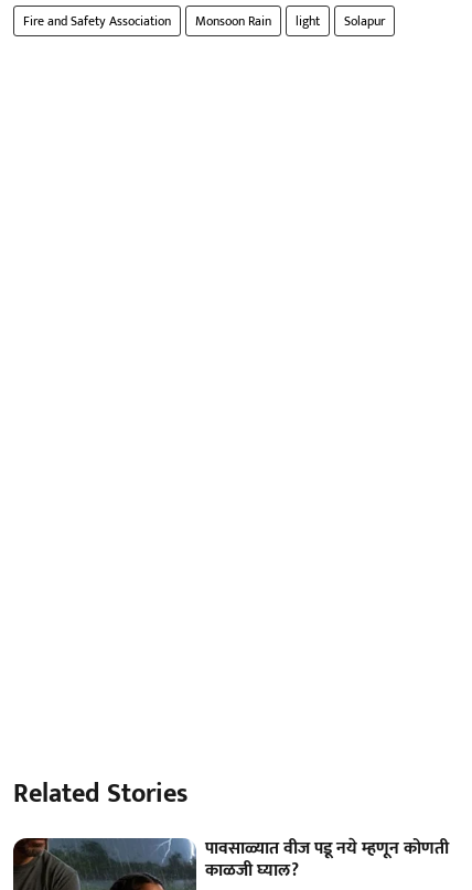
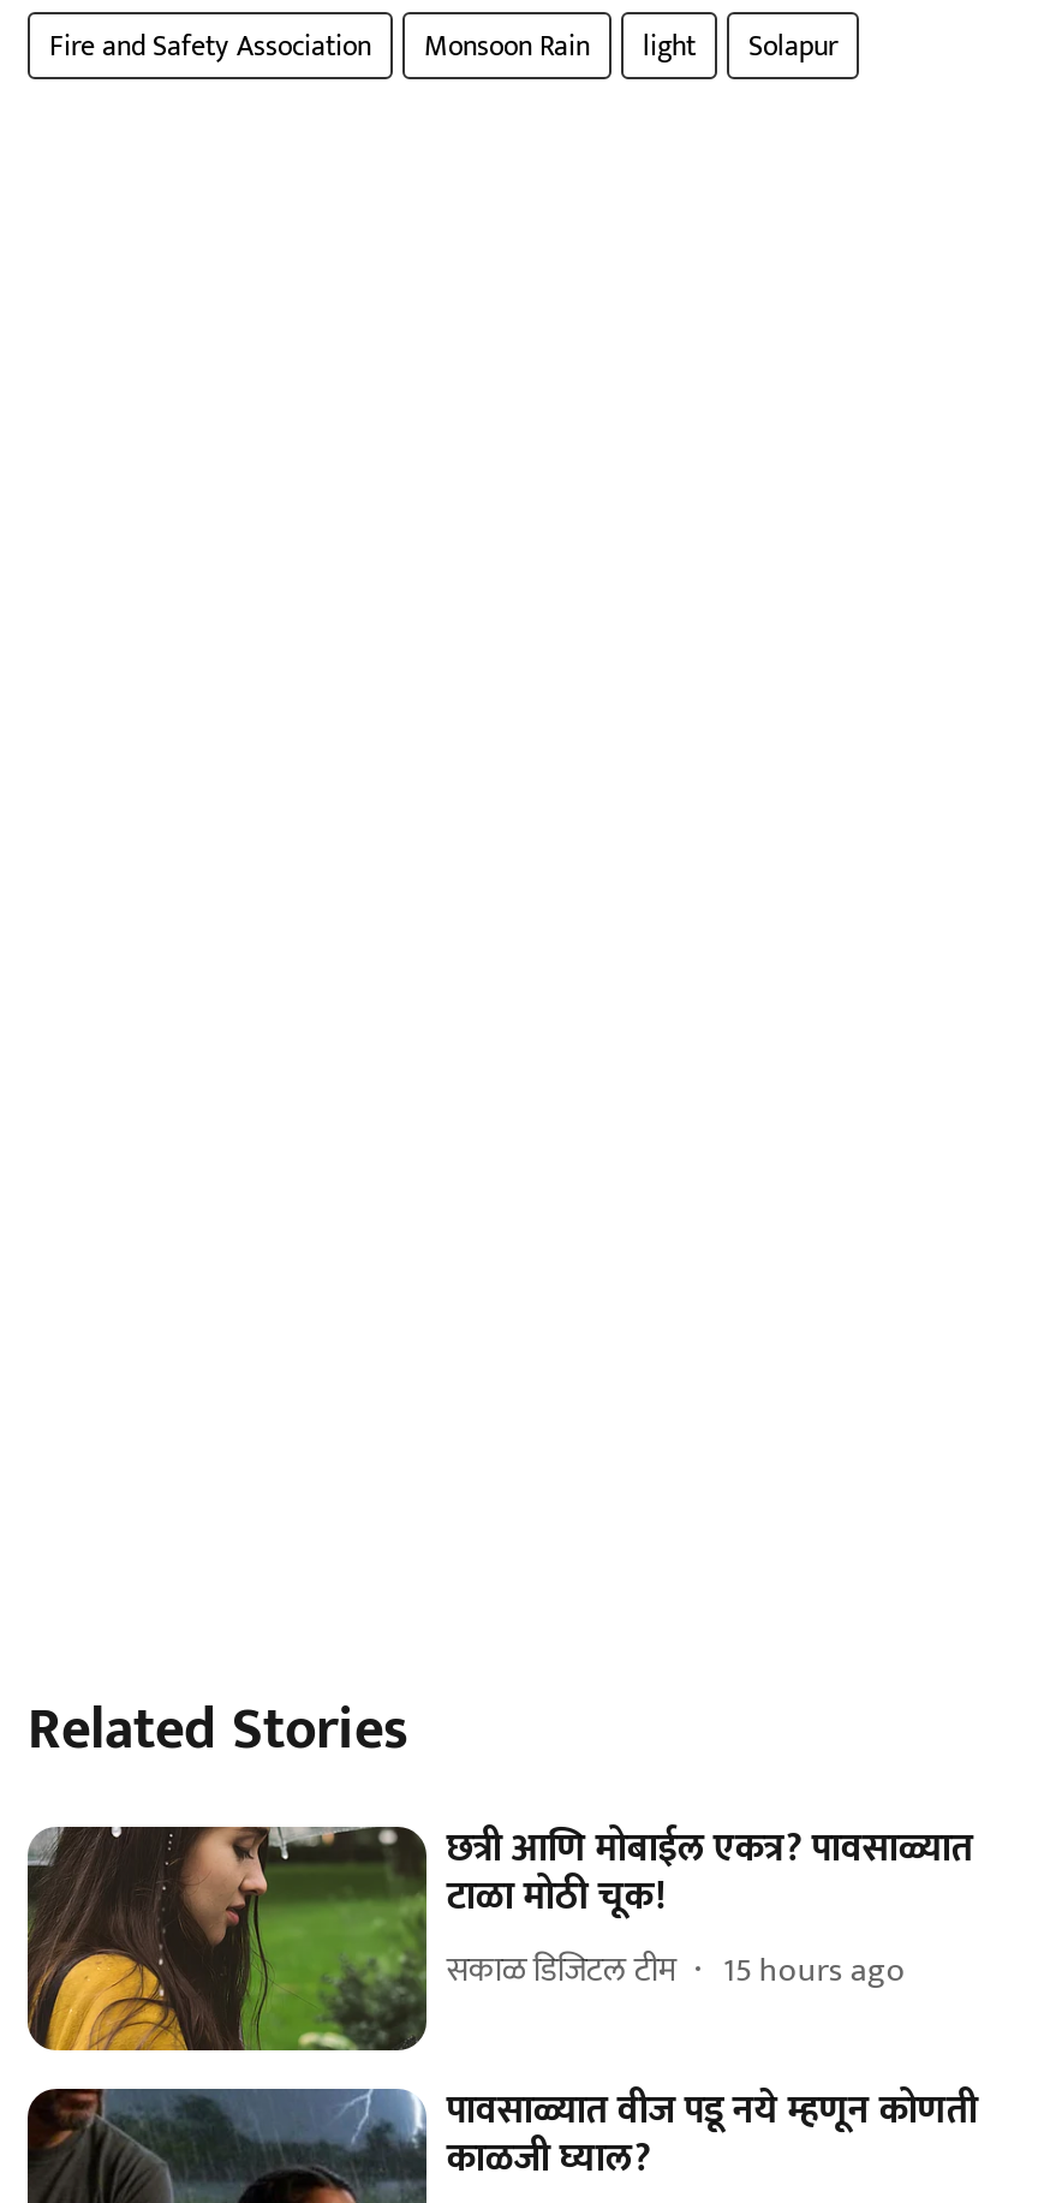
none -> [25,1816,973,2053] [image] | छत्री आणि मोबाईल एकत्र? पावसाळ्यात | टाळा मोठी चूक! | सकाळ डिजिटल टीम | 15 hours ago

